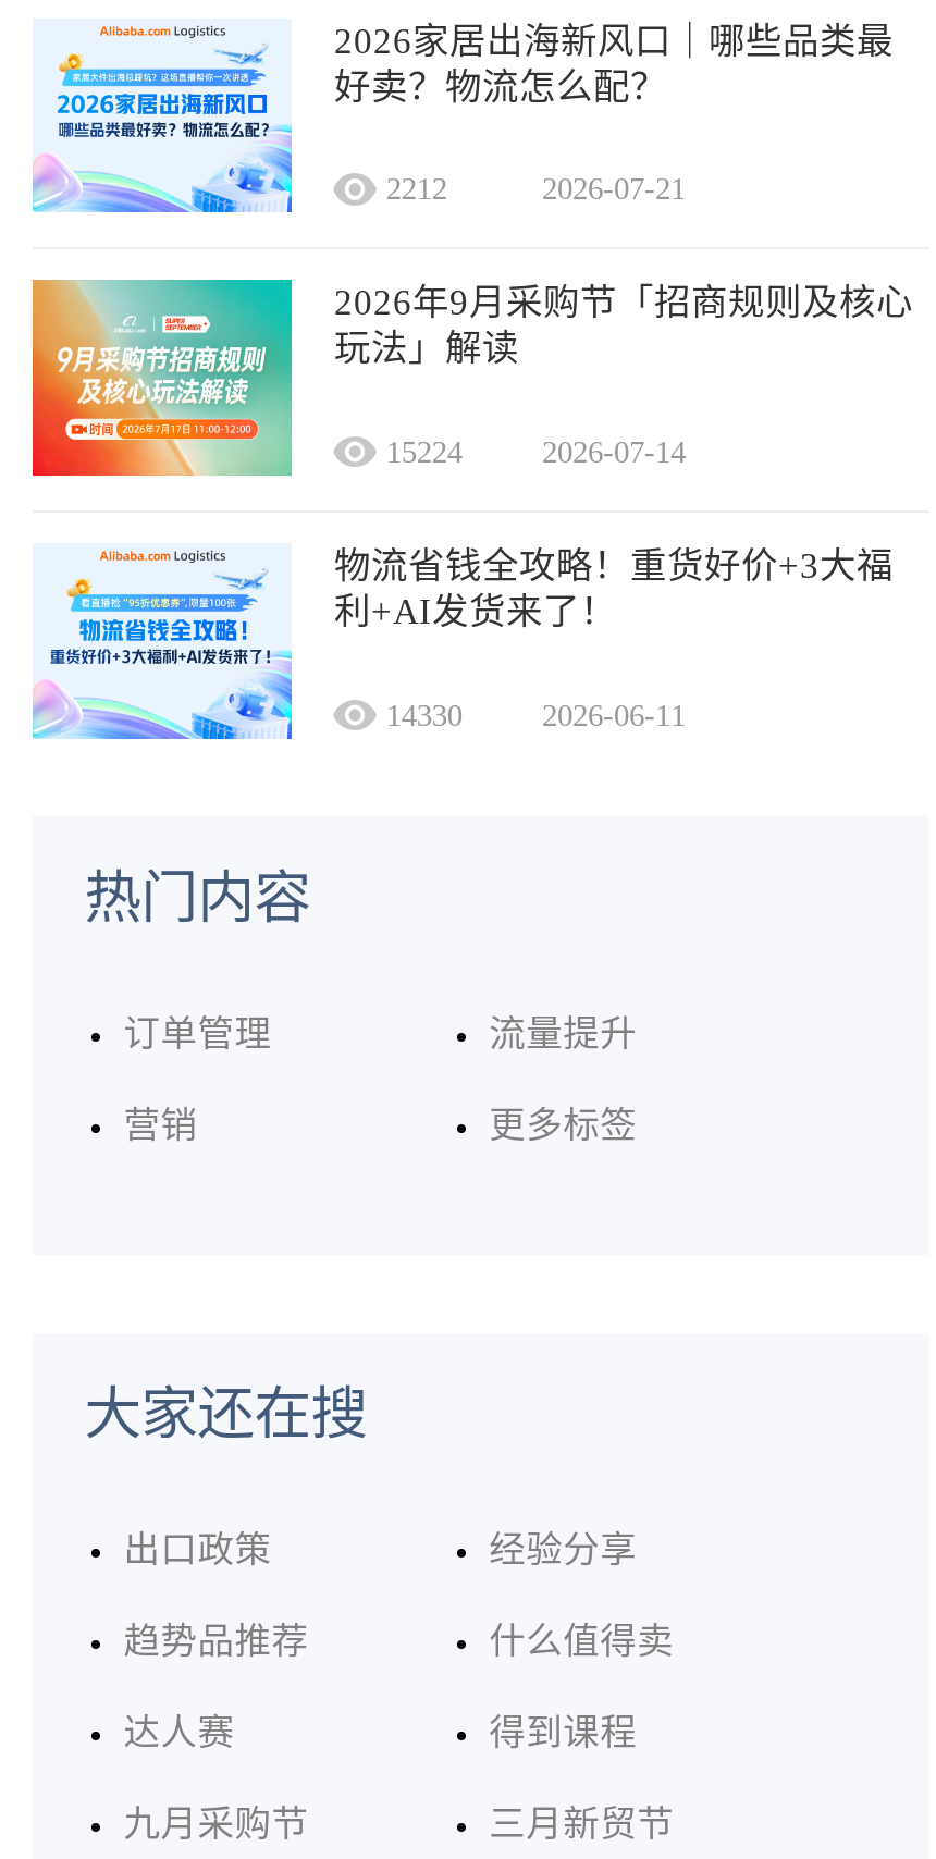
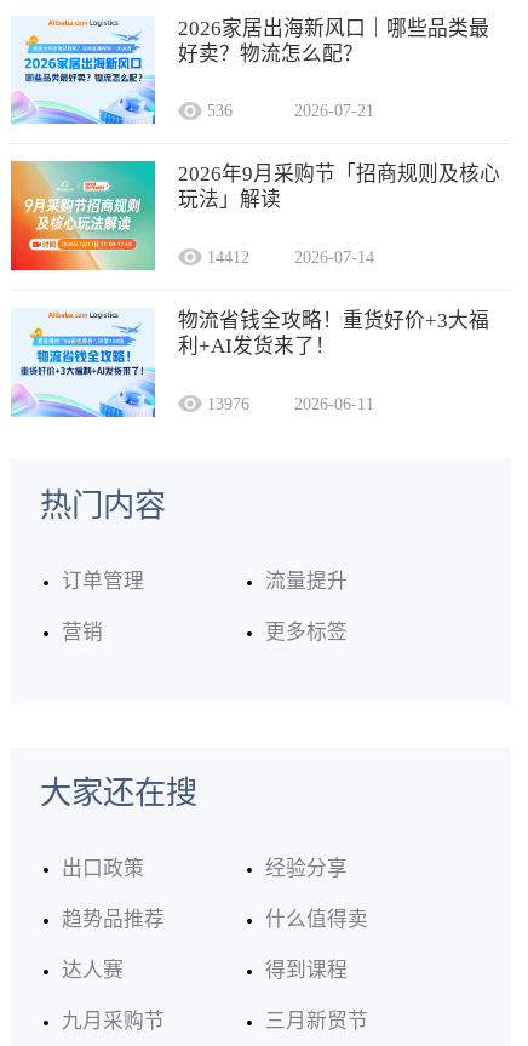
[386,172,447,206] 2212 -> [207,101,233,120] 536
[386,434,462,469] 15224 -> [207,247,250,267] 14412
[386,697,462,731] 14330 -> [207,393,250,413] 13976

